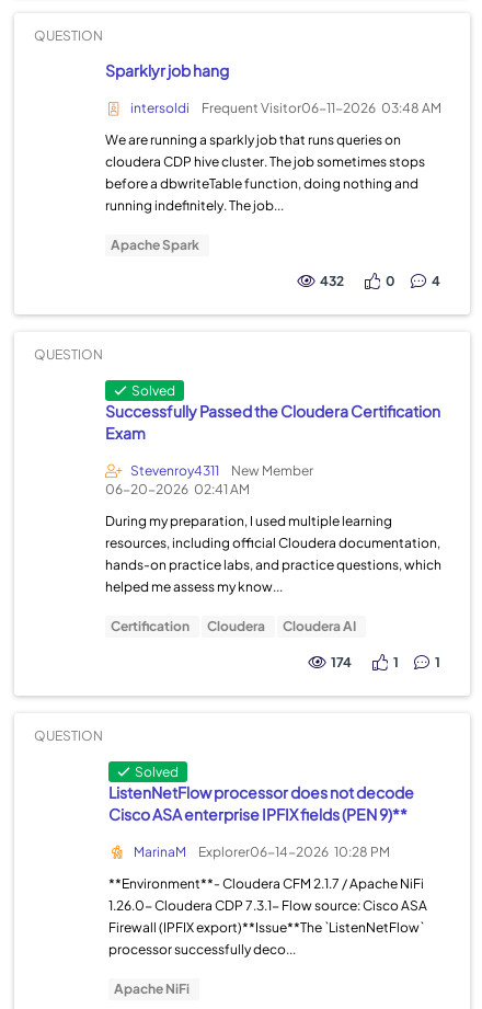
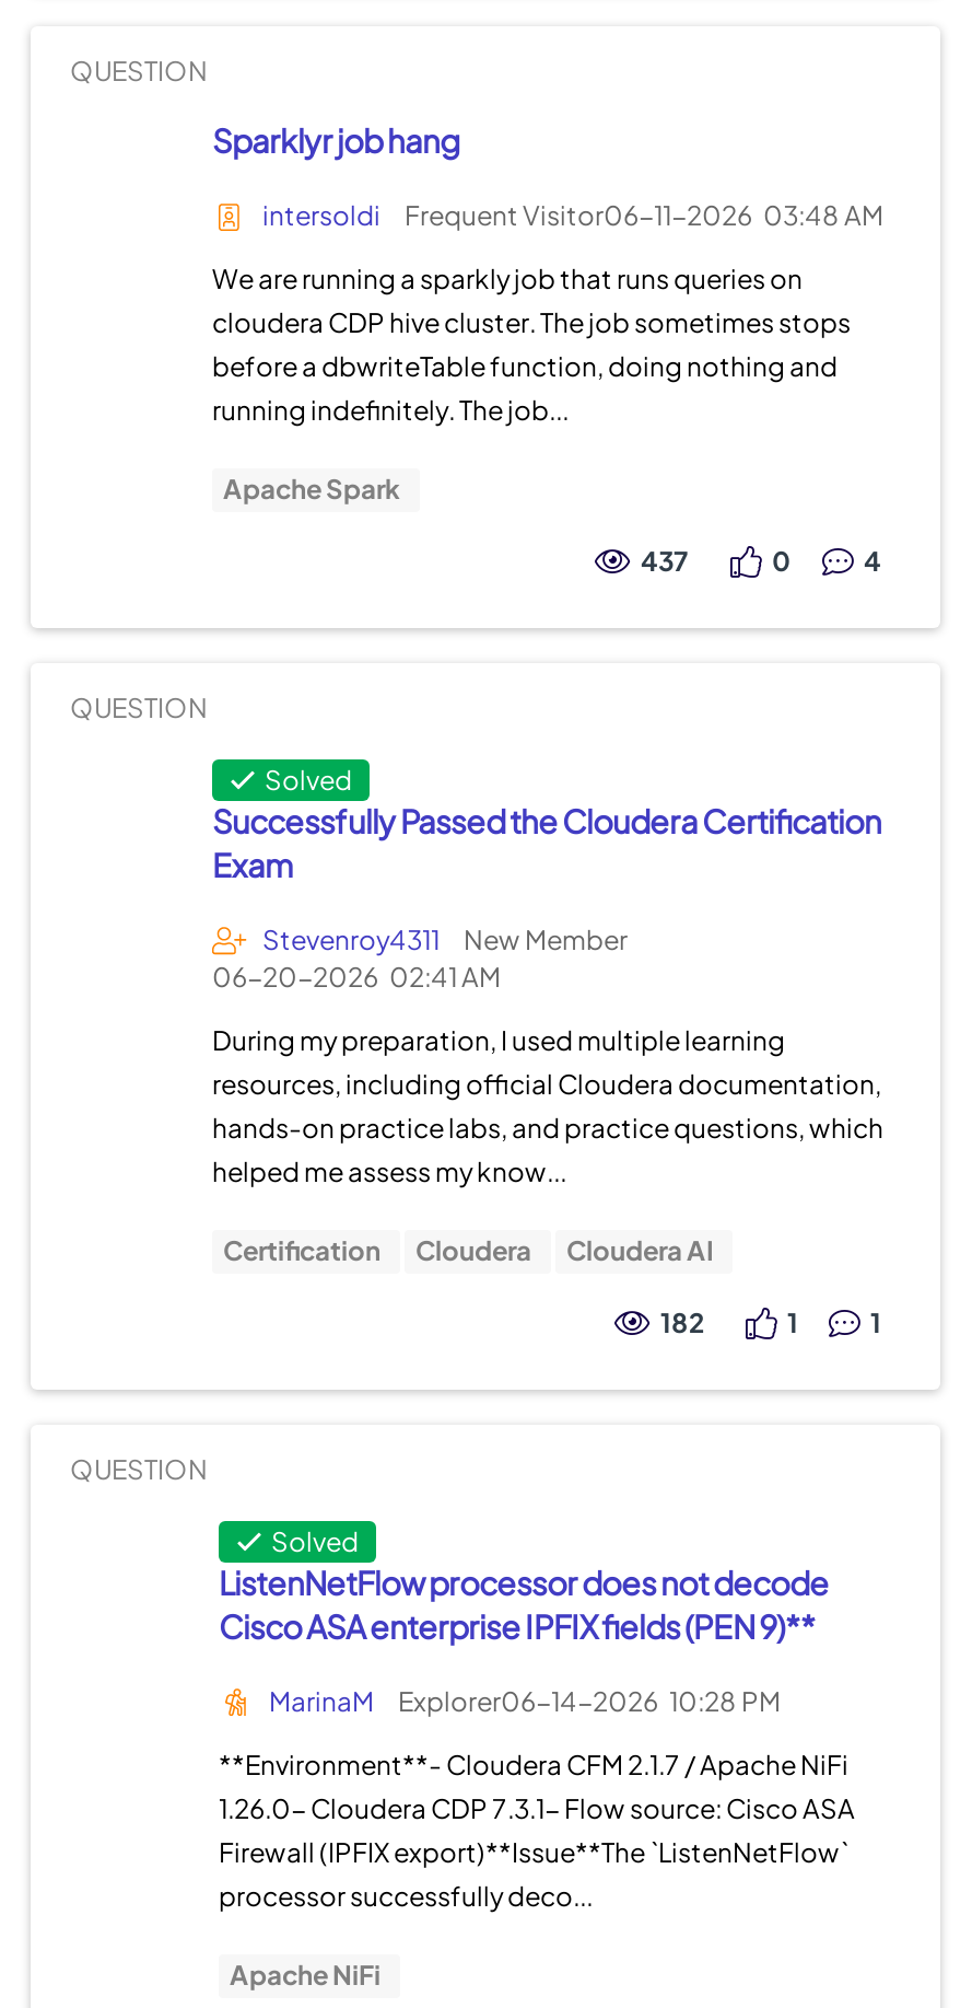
[320,273,344,289] 432 -> [641,545,689,578] 437
[331,654,352,670] 174 -> [660,1307,704,1339] 182

